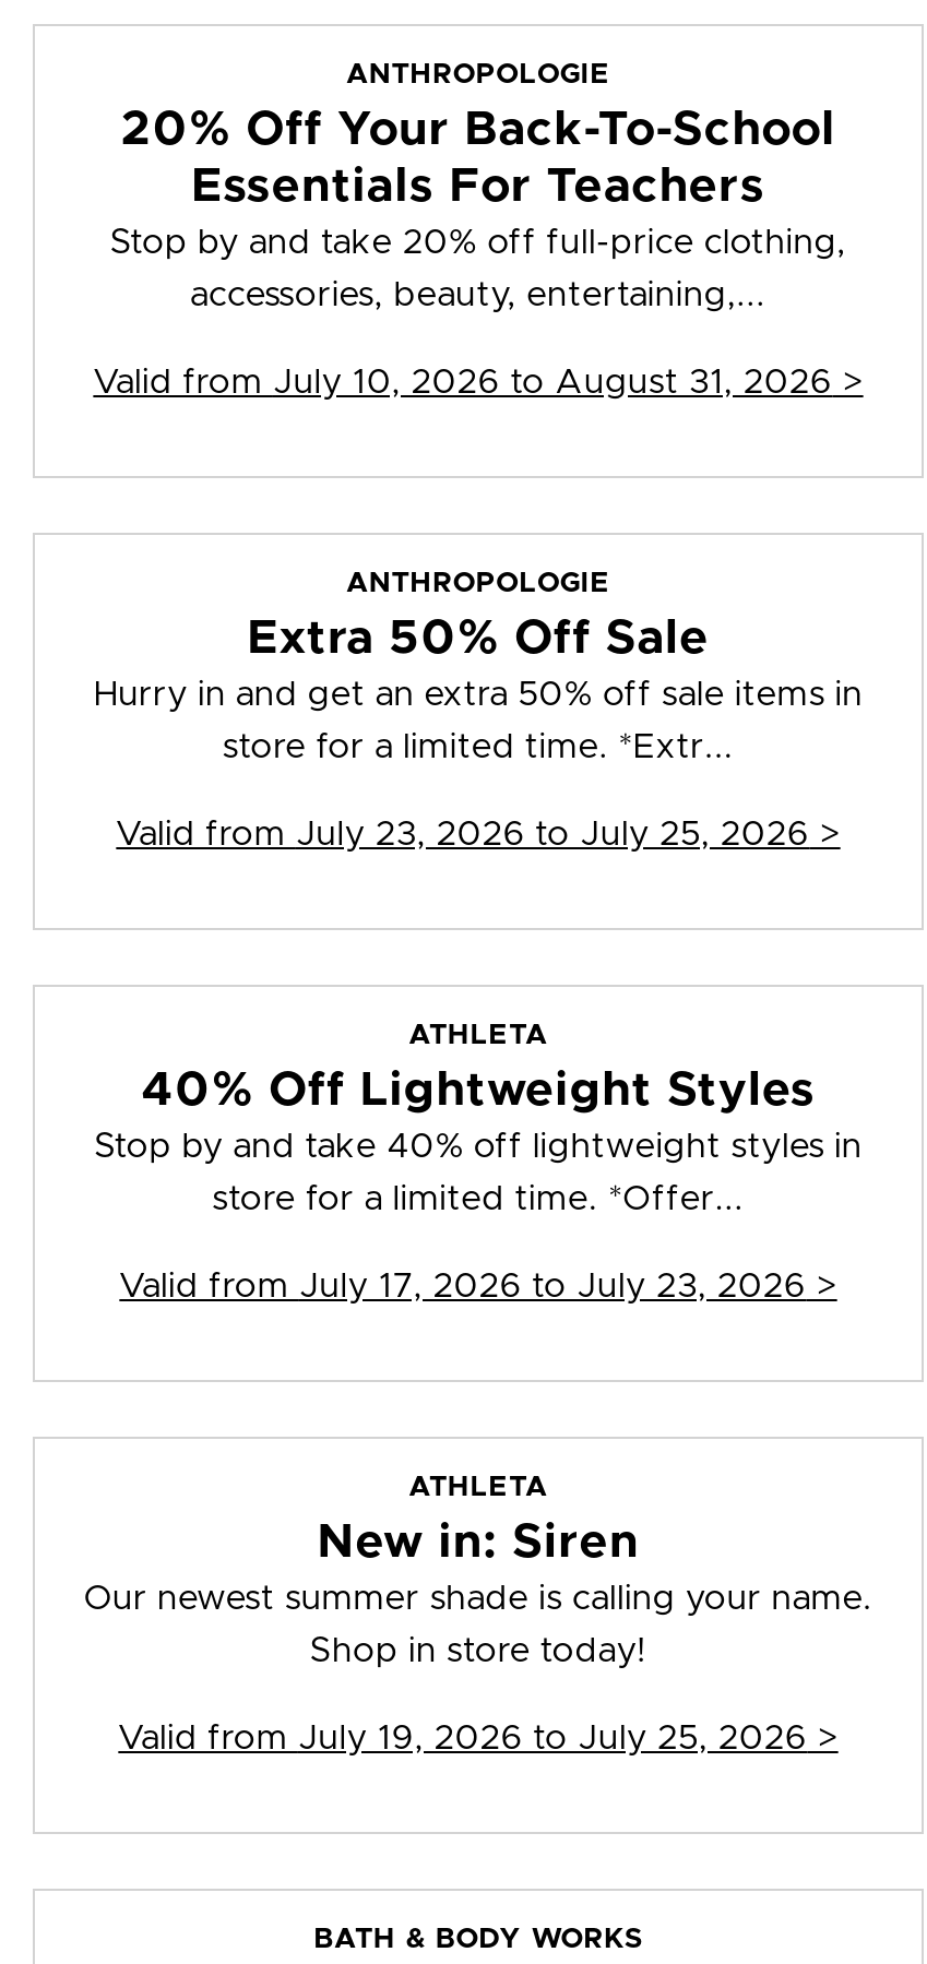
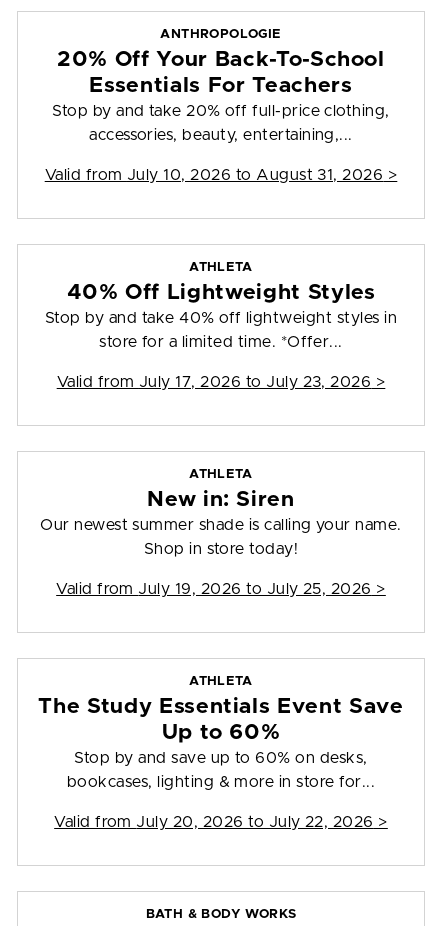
[93,570,863,852] ANTHROPOLOGIE | Extra 50% Off Sale | Hurry in and get an extra 50% off sale items in | store for a limited time. *Extr... | Valid from July 23, 2026 to July 25, 2026 > -> none
moved [83,1022,873,1756] -> [40,261,402,597]: ATHLETA | 40% Off Lightweight Styles | Stop by and take 40% off lightweight styles in | ... | Shop in store today! | Valid from July 19, 2026 to July 25, 2026 >
none -> [38,675,404,830] ATHLETA | The Study Essentials Event Save | Up to 60% | Stop by and save up to 60% on desks, | bookcases, lighting & more in store for... | Valid from July 20, 2026 to July 22, 2026 >

